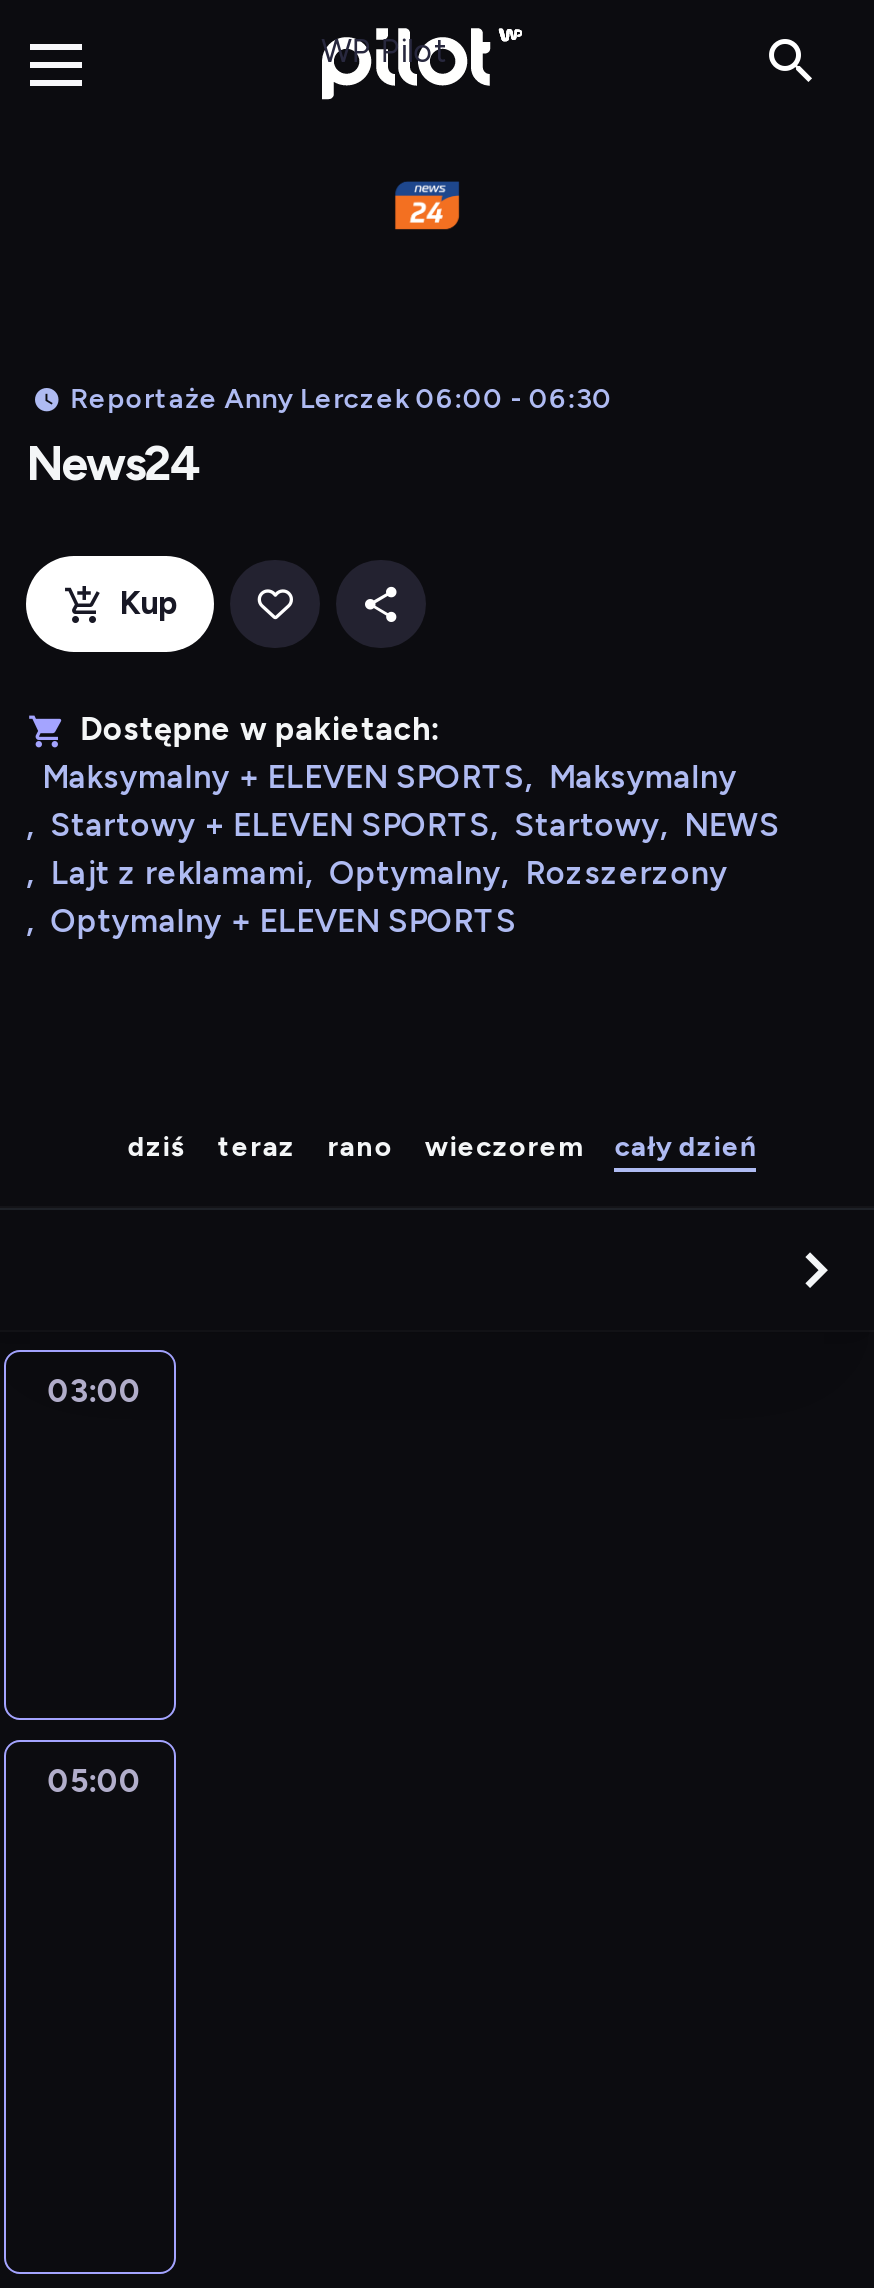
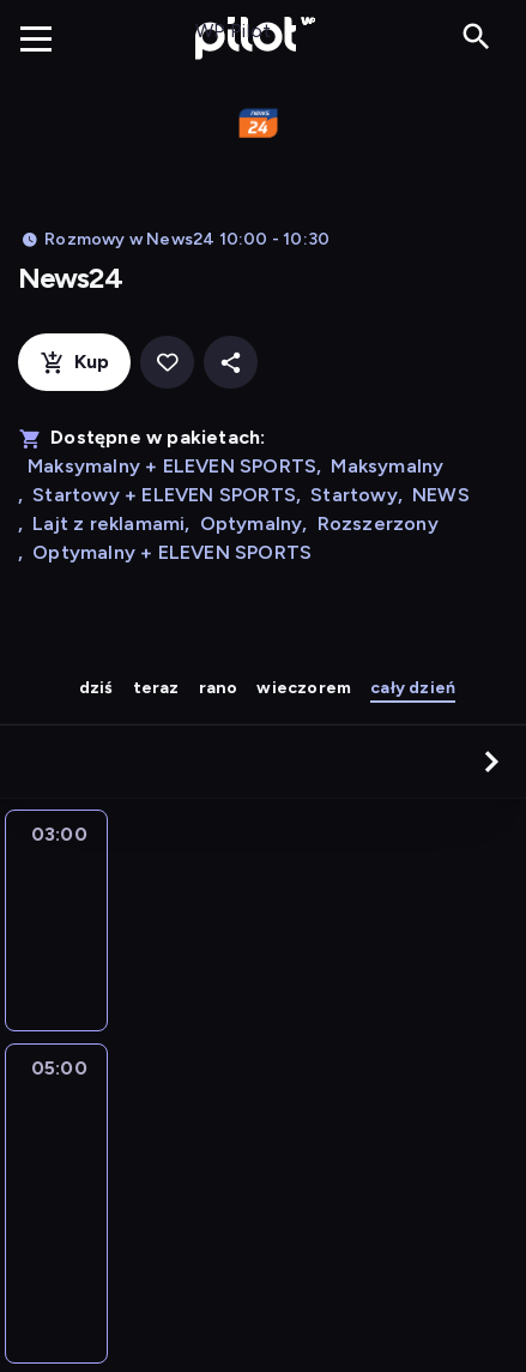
[70,382,613,416] Reportaże Anny Lerczek 06:00 - 06:30 -> [45,229,330,249] Rozmowy w News24 10:00 - 10:30

